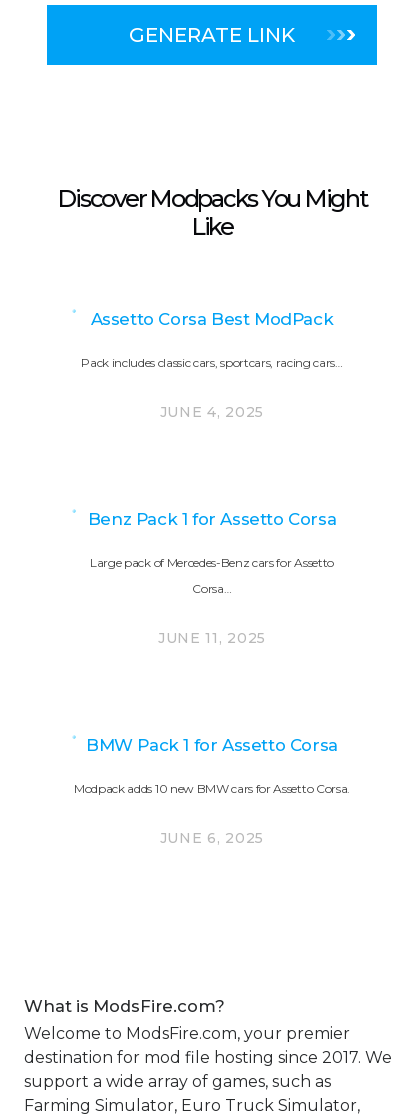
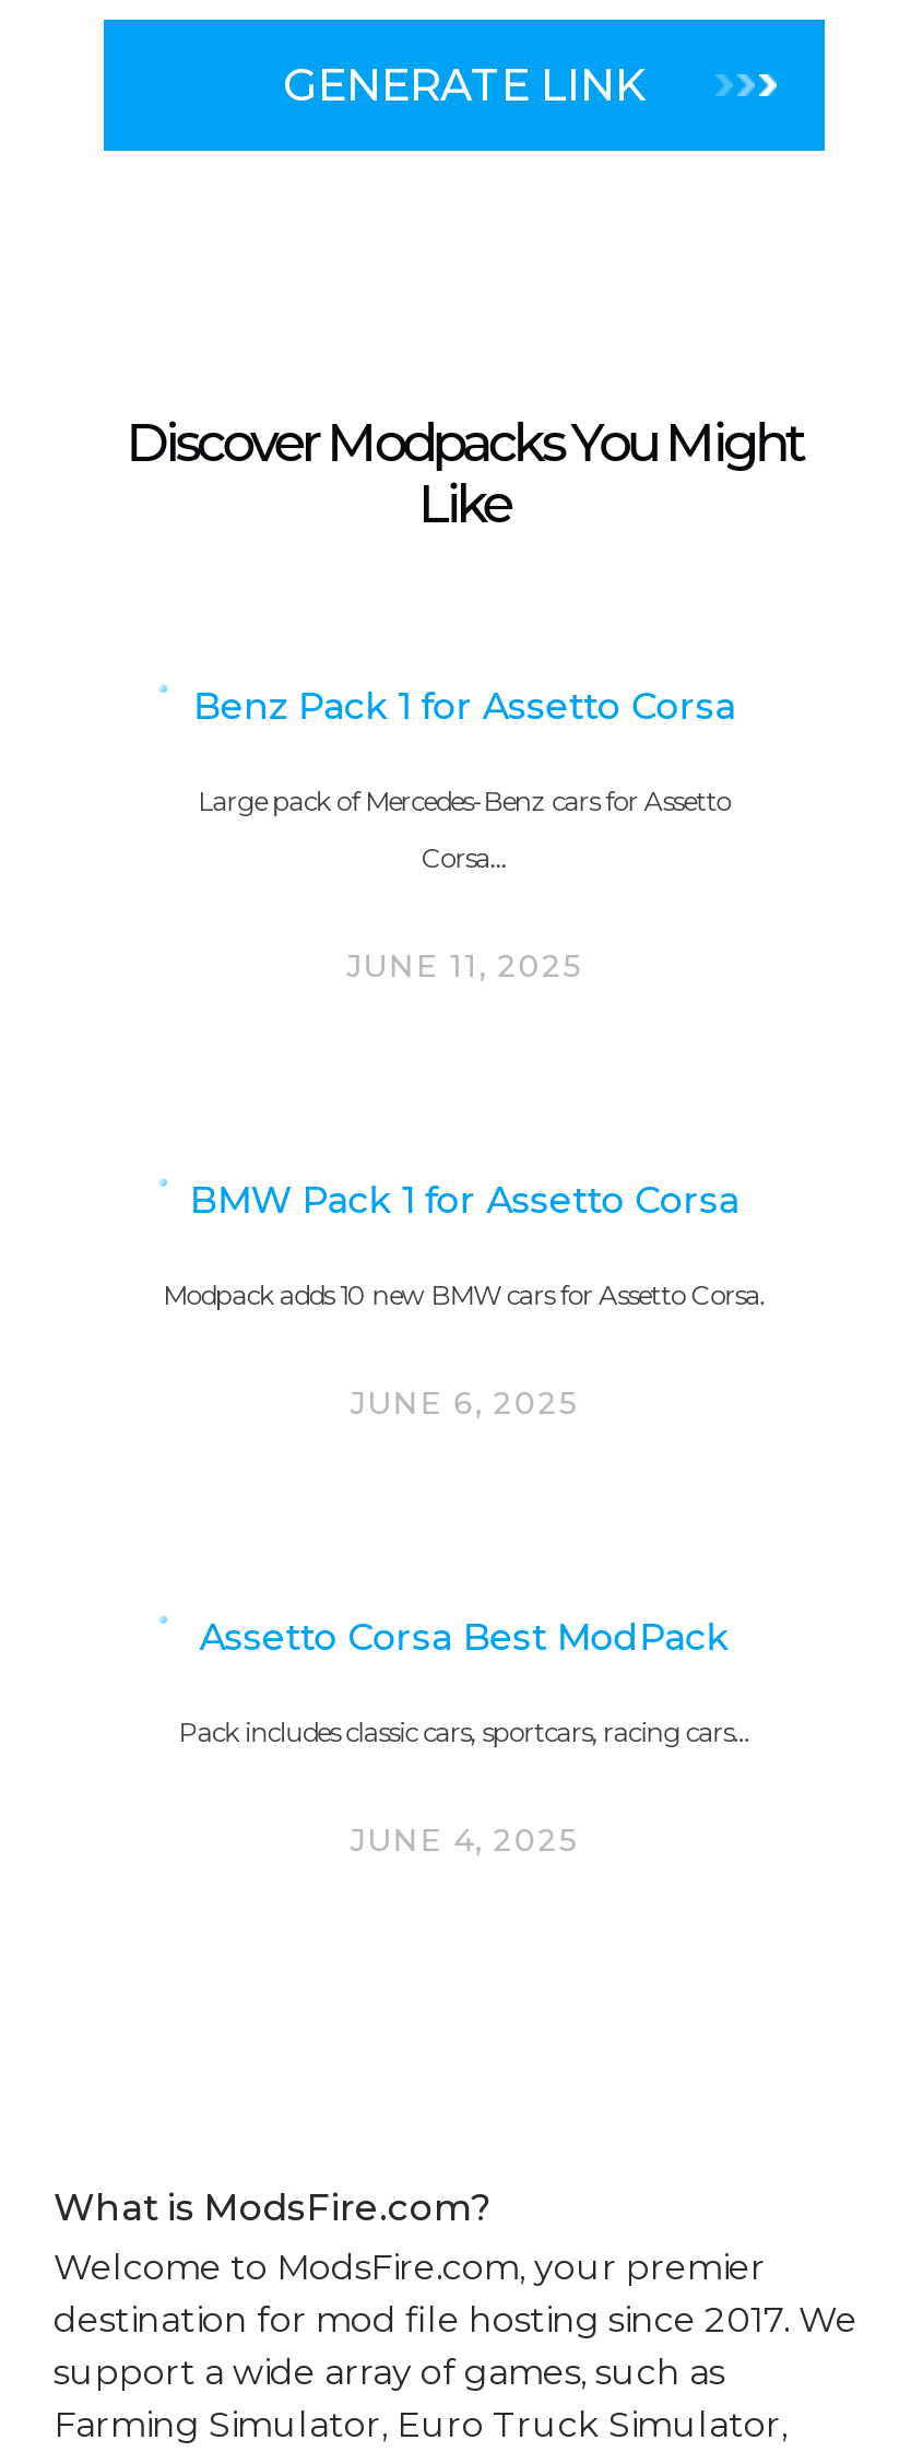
moved [81,309,343,421] -> [178,1614,750,1859]: Assetto Corsa Best ModPack | Pack includes classic cars, sportcars, racing cars… | JUNE 4, 2025
moved [74,509,350,847] -> [163,683,766,1422]: Benz Pack 1 for Assetto Corsa | Large pack of Mercedes-Benz cars for Assetto | Corsa… | JUNE 11, 2025 | BMW Pack 1 for Assetto Corsa | Modpack adds 10 new BMW cars for Assetto Corsa. | JUNE 6, 2025

